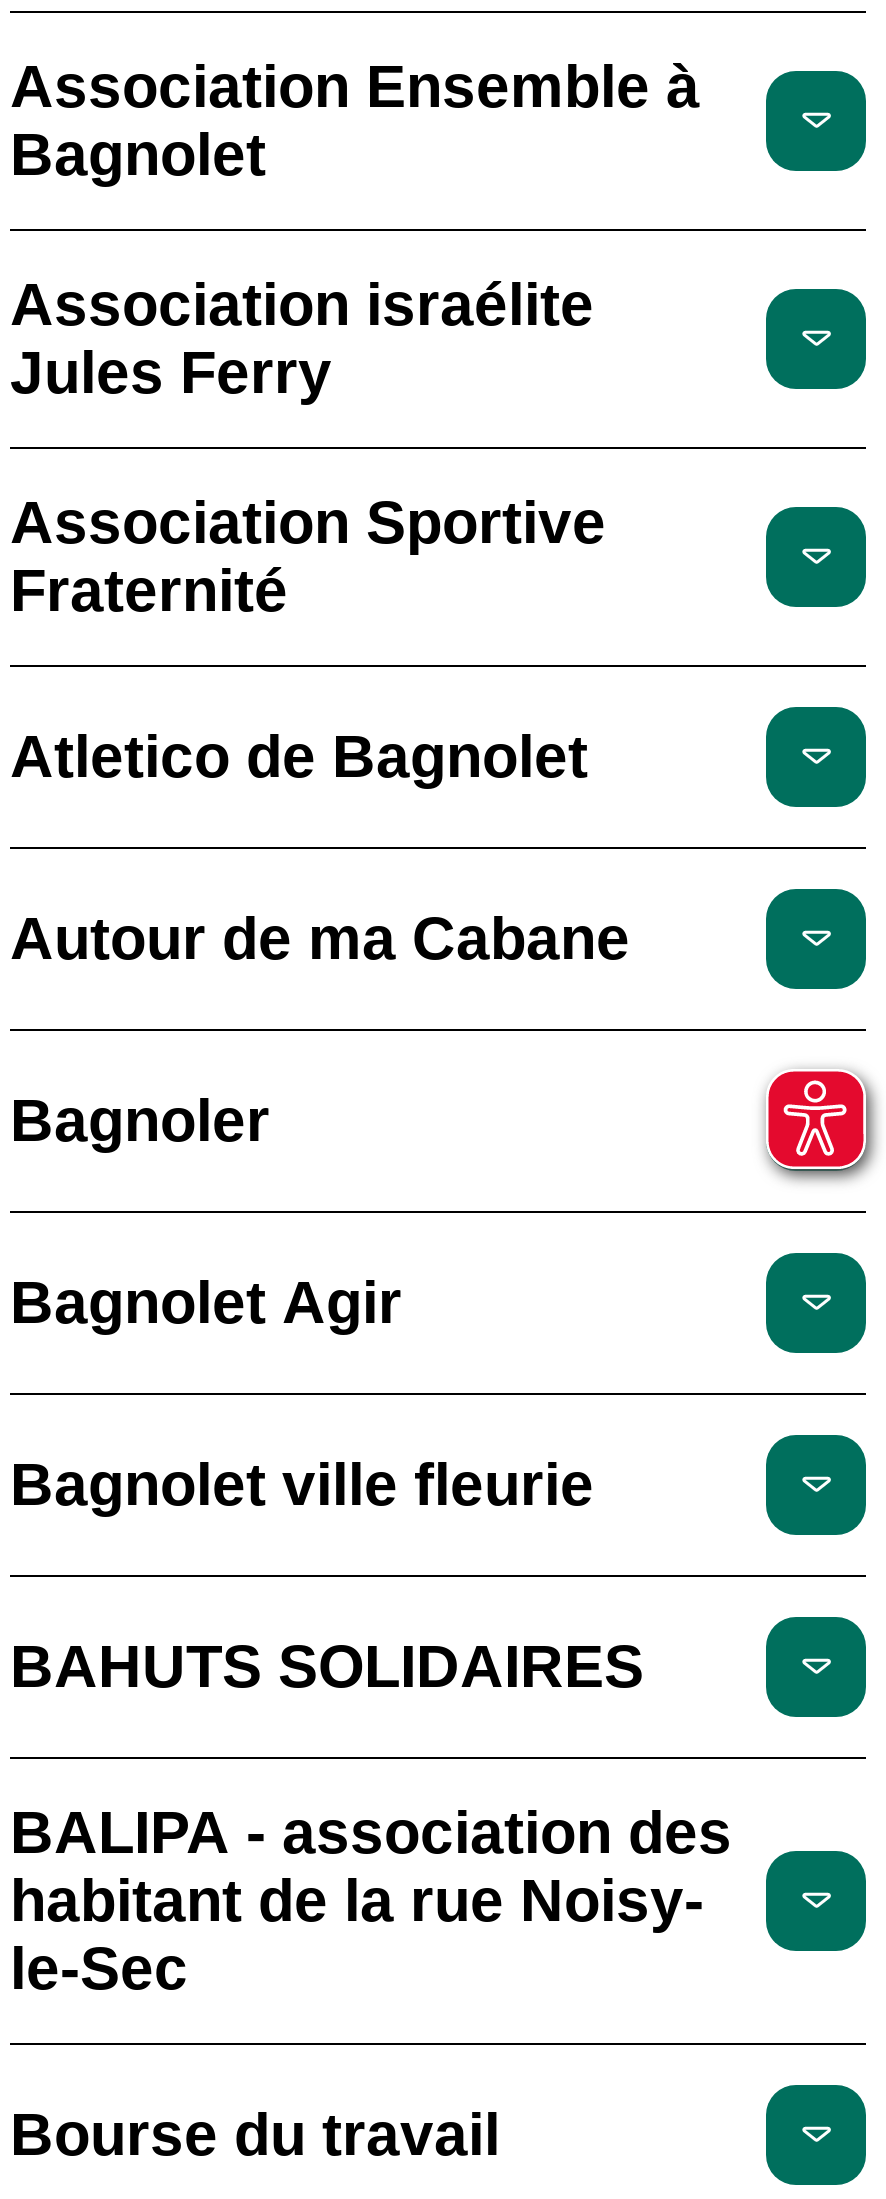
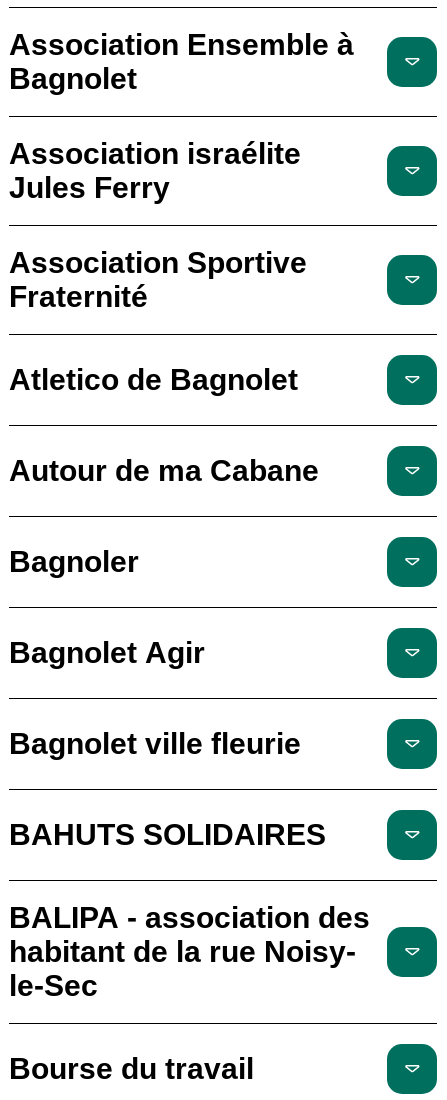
[766,1069,878,1183] [image] -> [386,536,442,592] [image]

